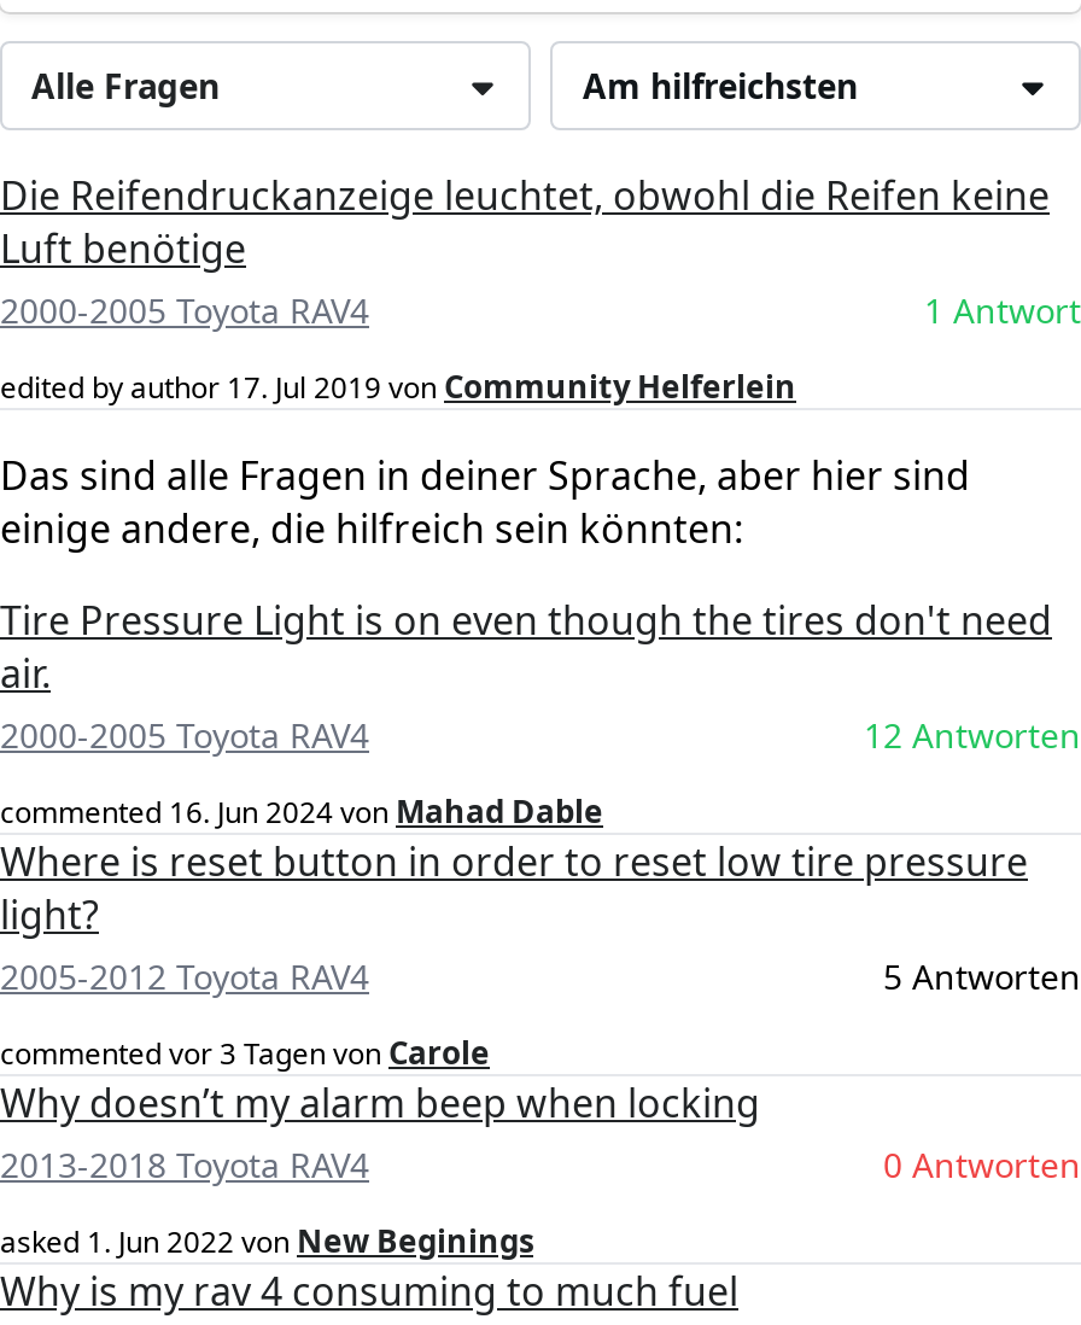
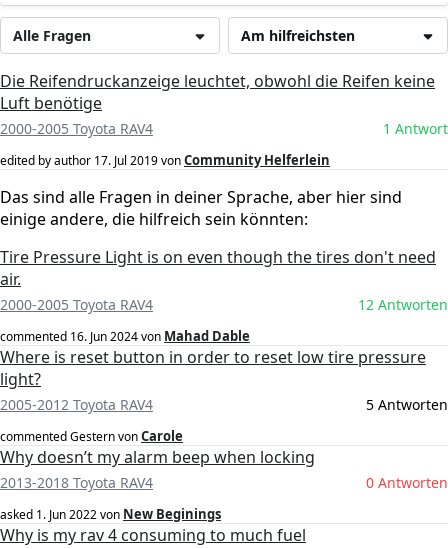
[0,1031,490,1074] commented vor 3 Tagen von Carole -> [0,427,183,445] commented Gestern von Carole

